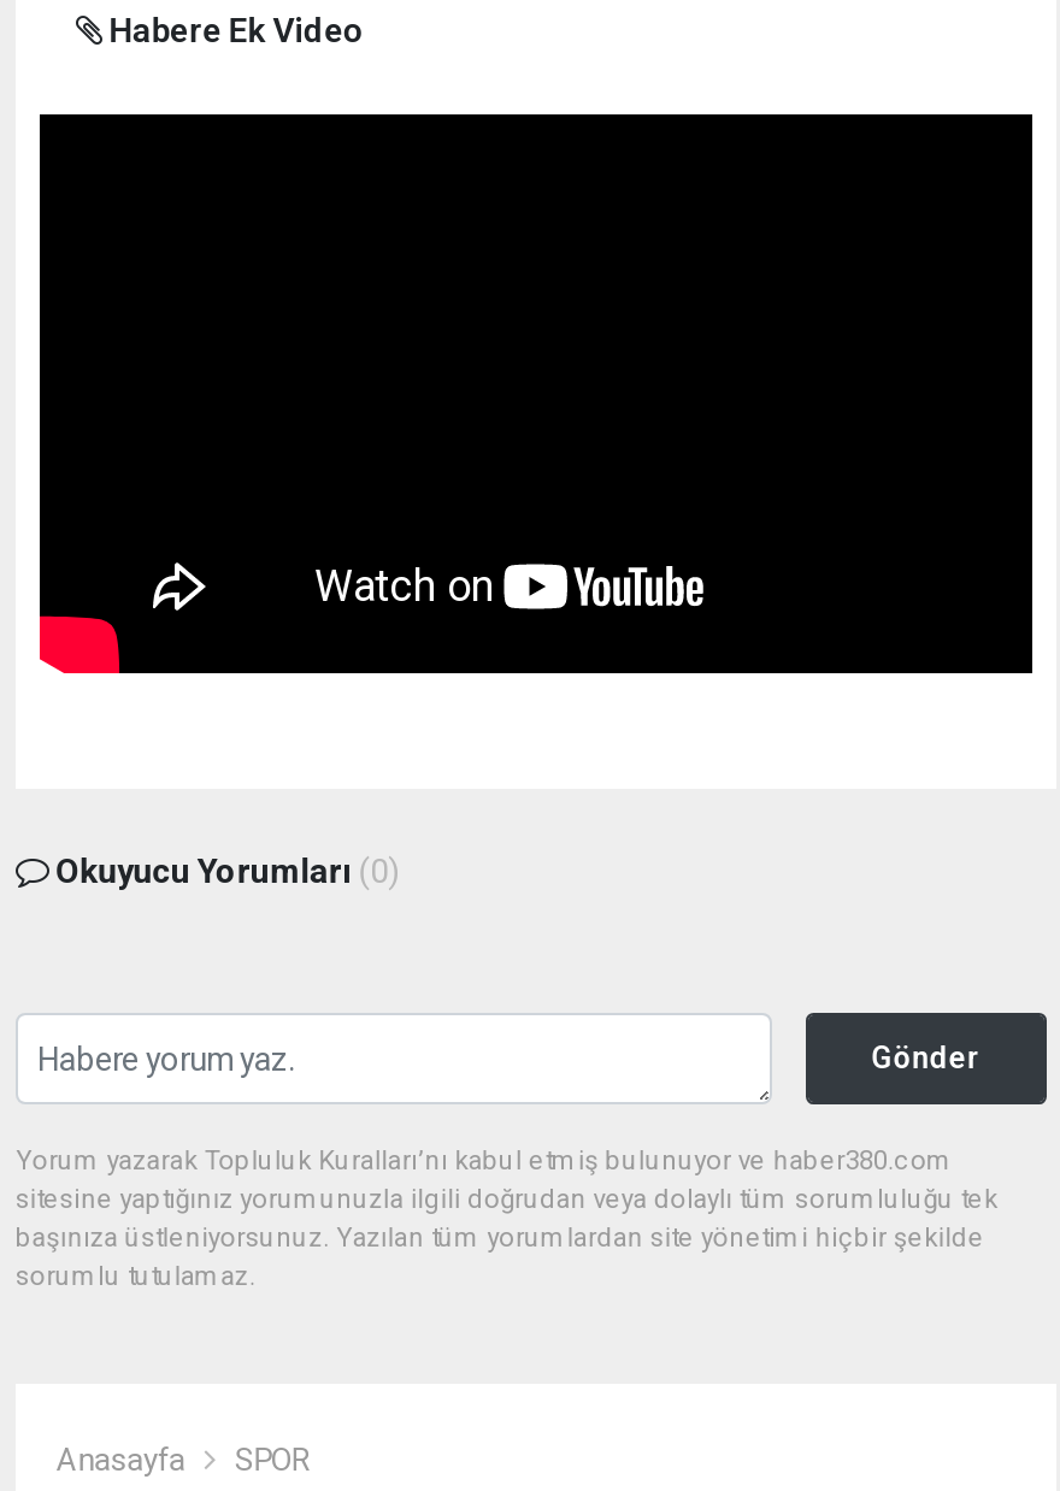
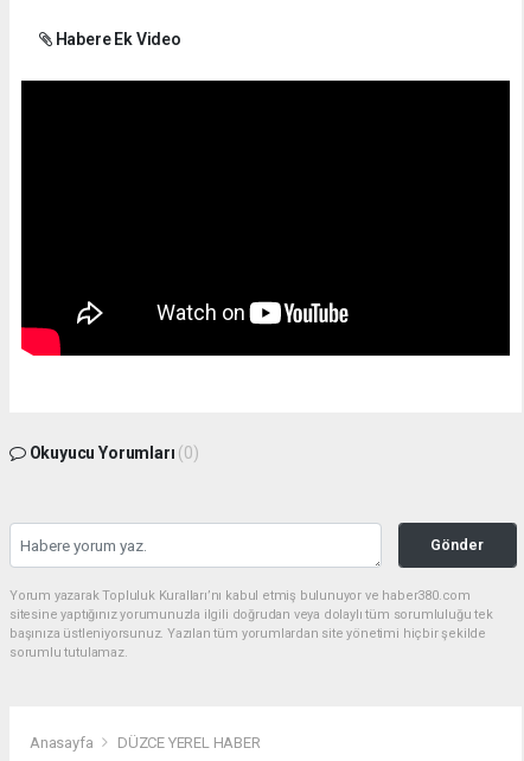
[235,1443,310,1479] SPOR -> [117,734,260,752] DÜZCE YEREL HABER

